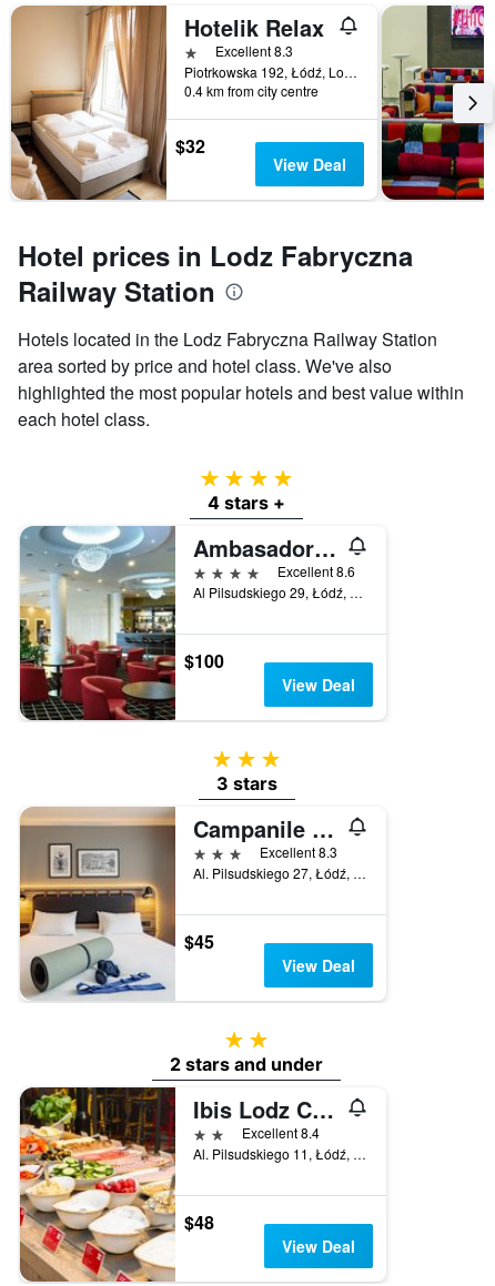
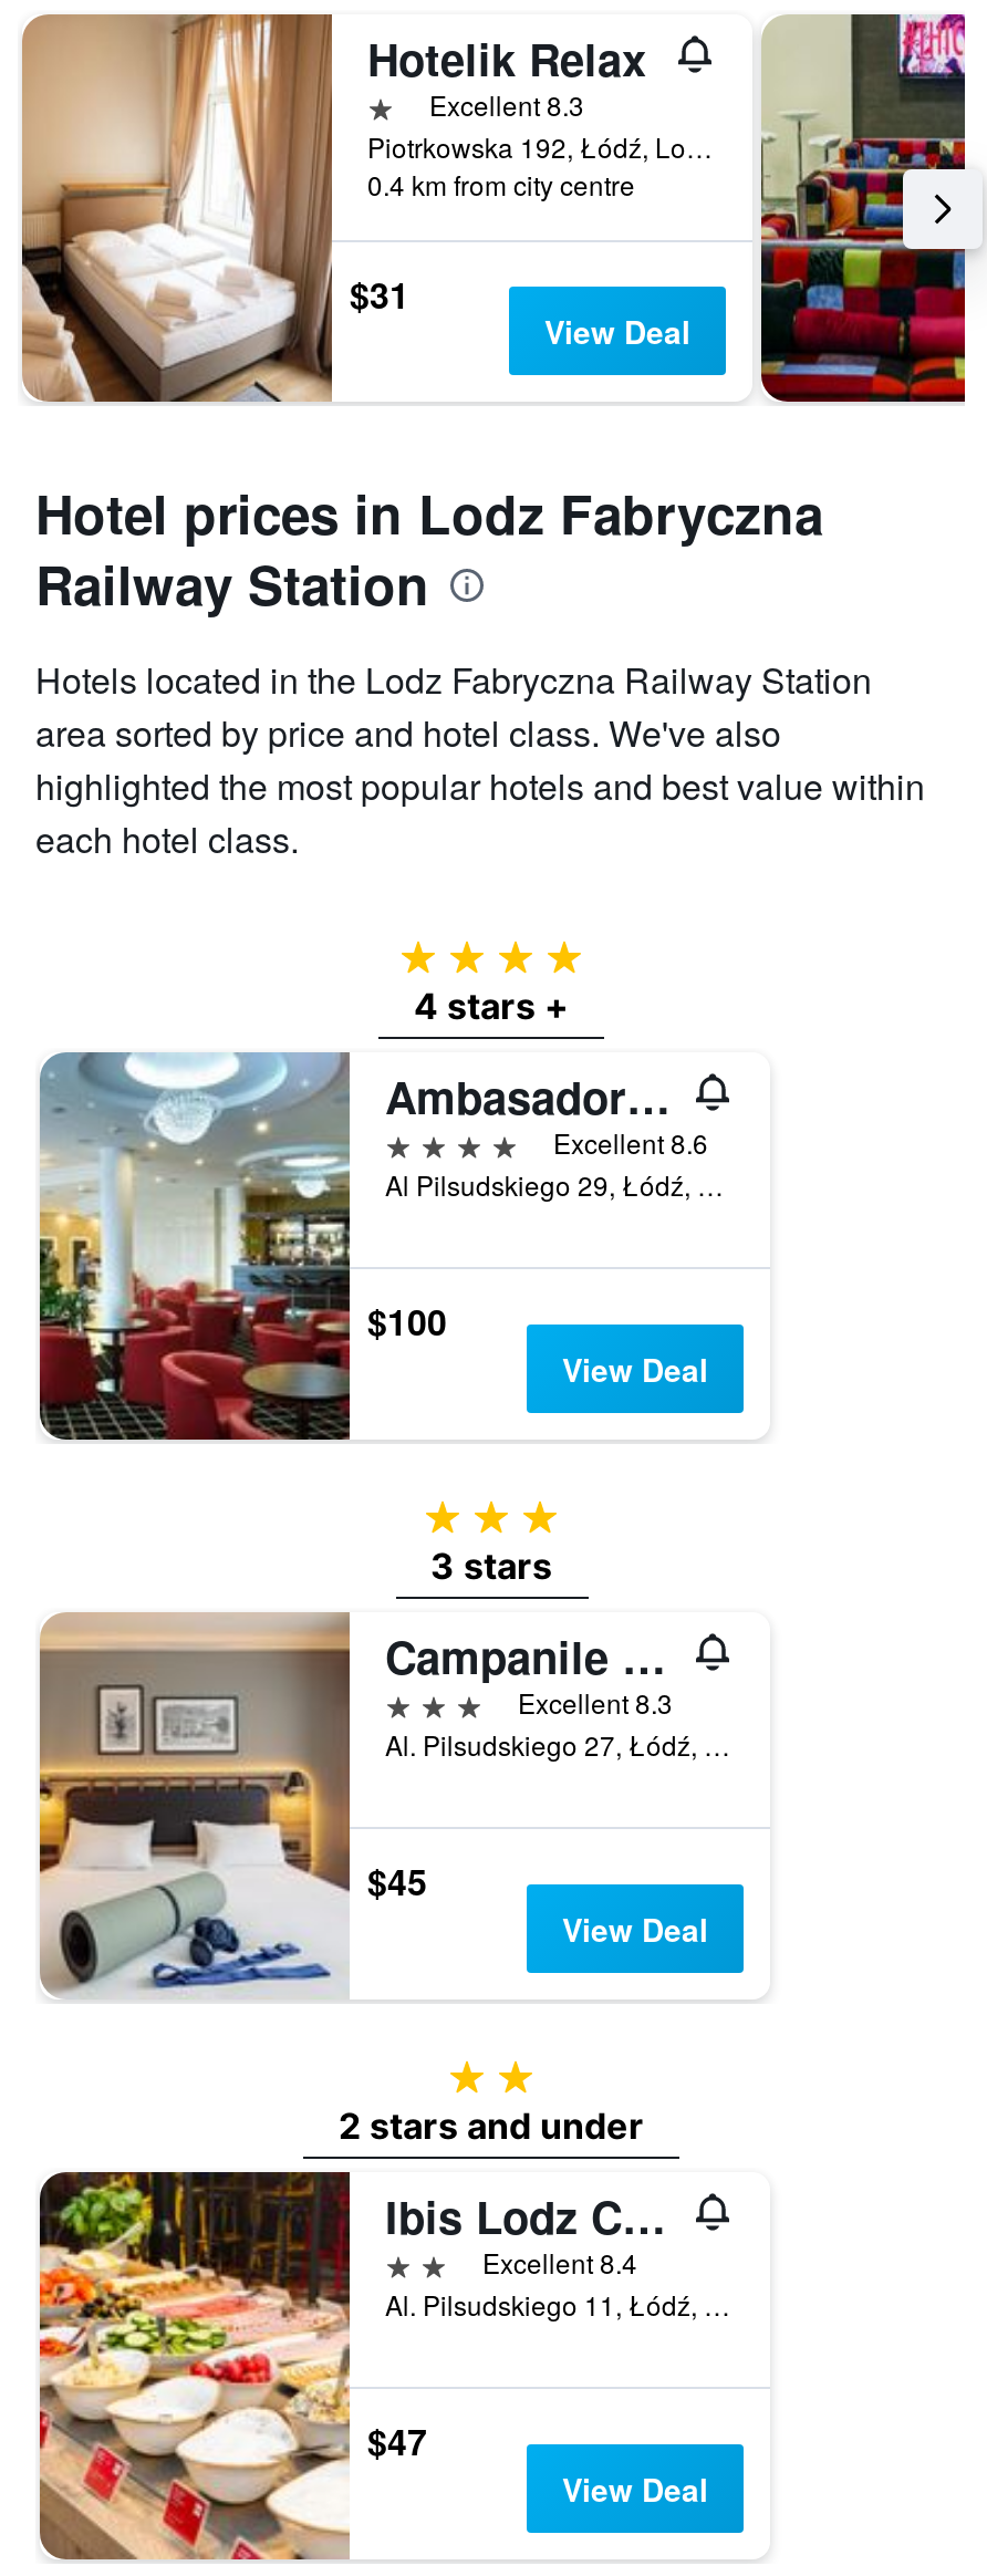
[175,133,205,158] $32 -> [350,268,409,319] $31
[184,1209,214,1234] $48 -> [367,2414,427,2465] $47

